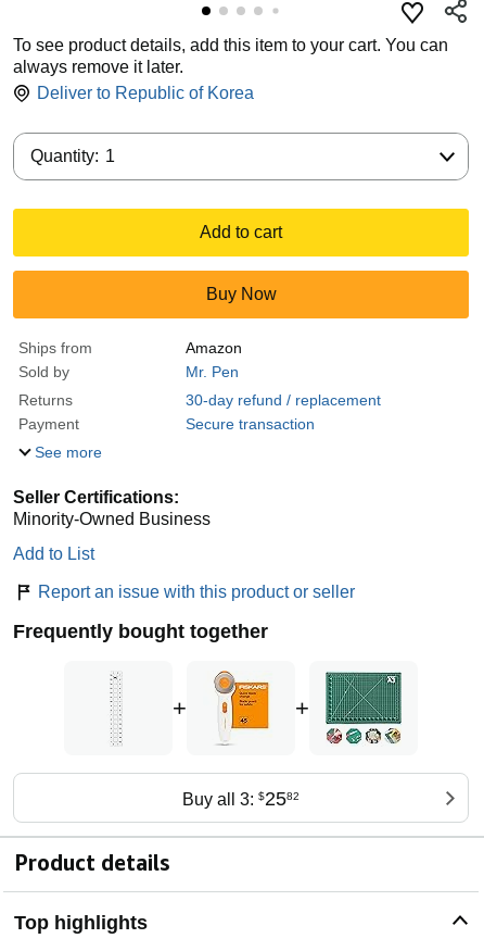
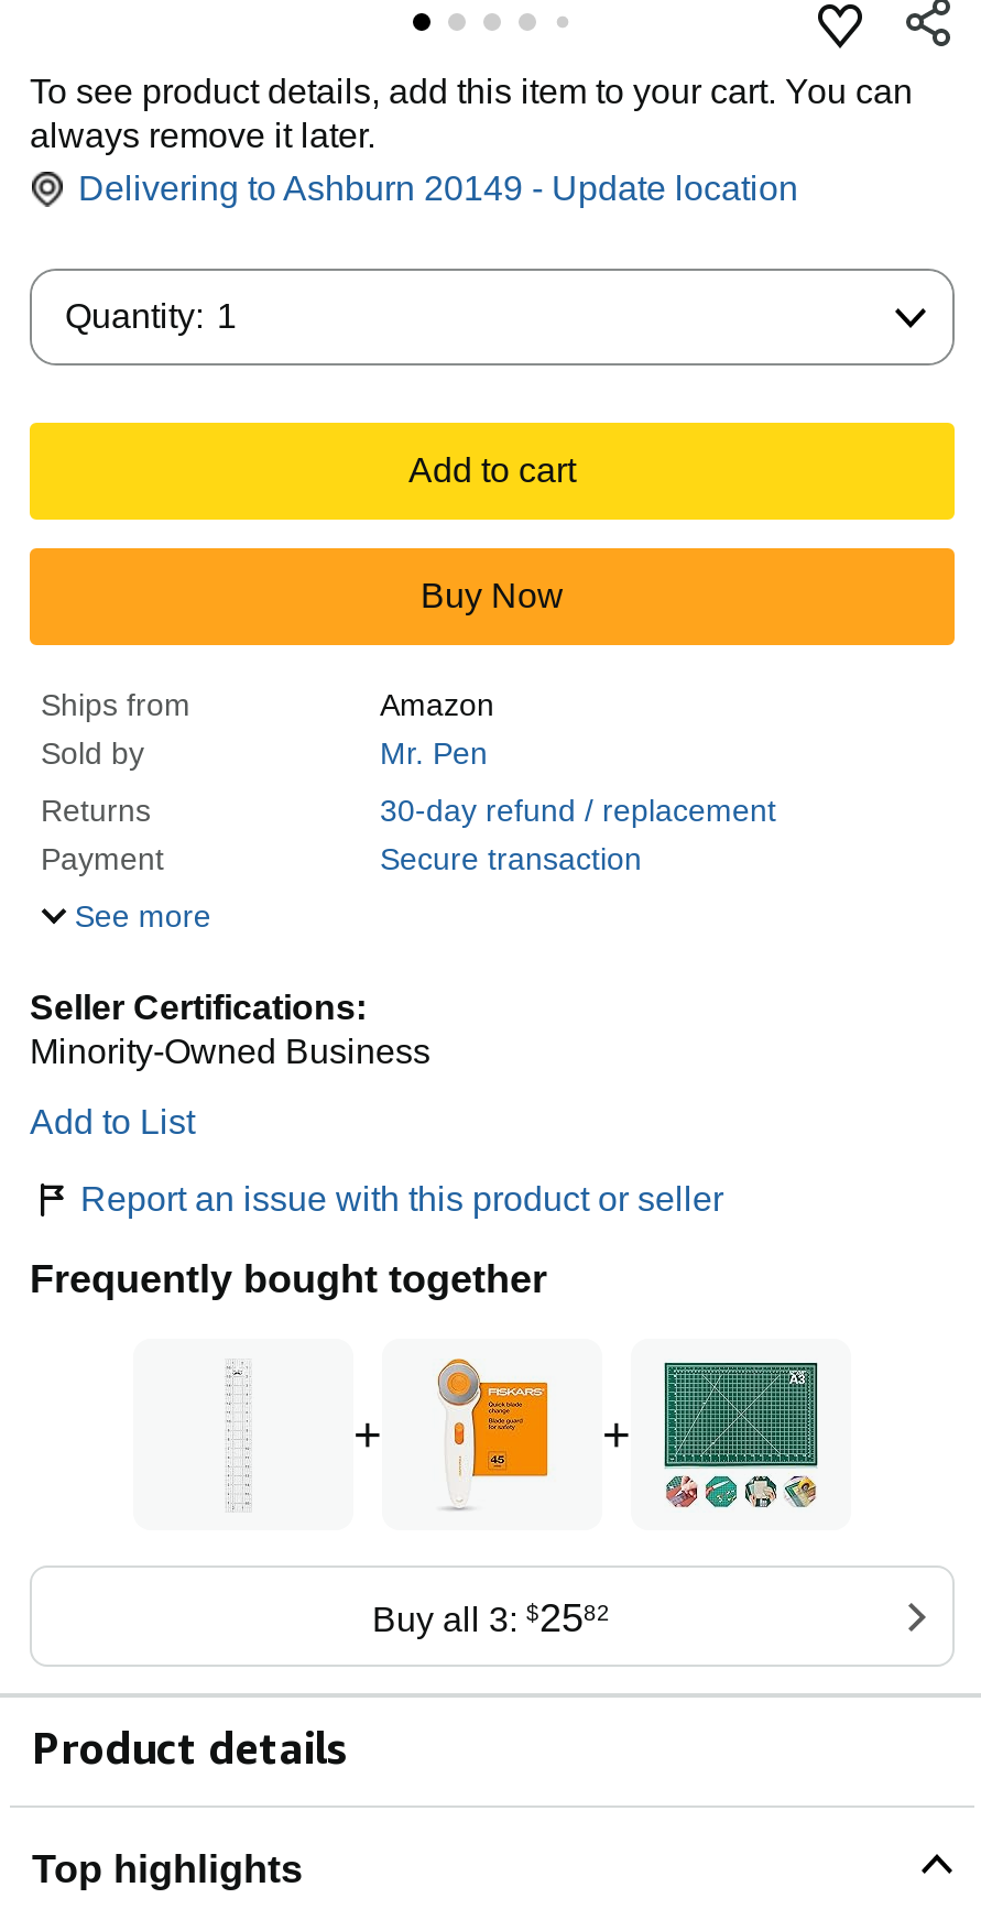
[37,84,254,102] Deliver to Republic of Korea -> [78,170,798,207] Delivering to Ashburn 20149 - Update location

